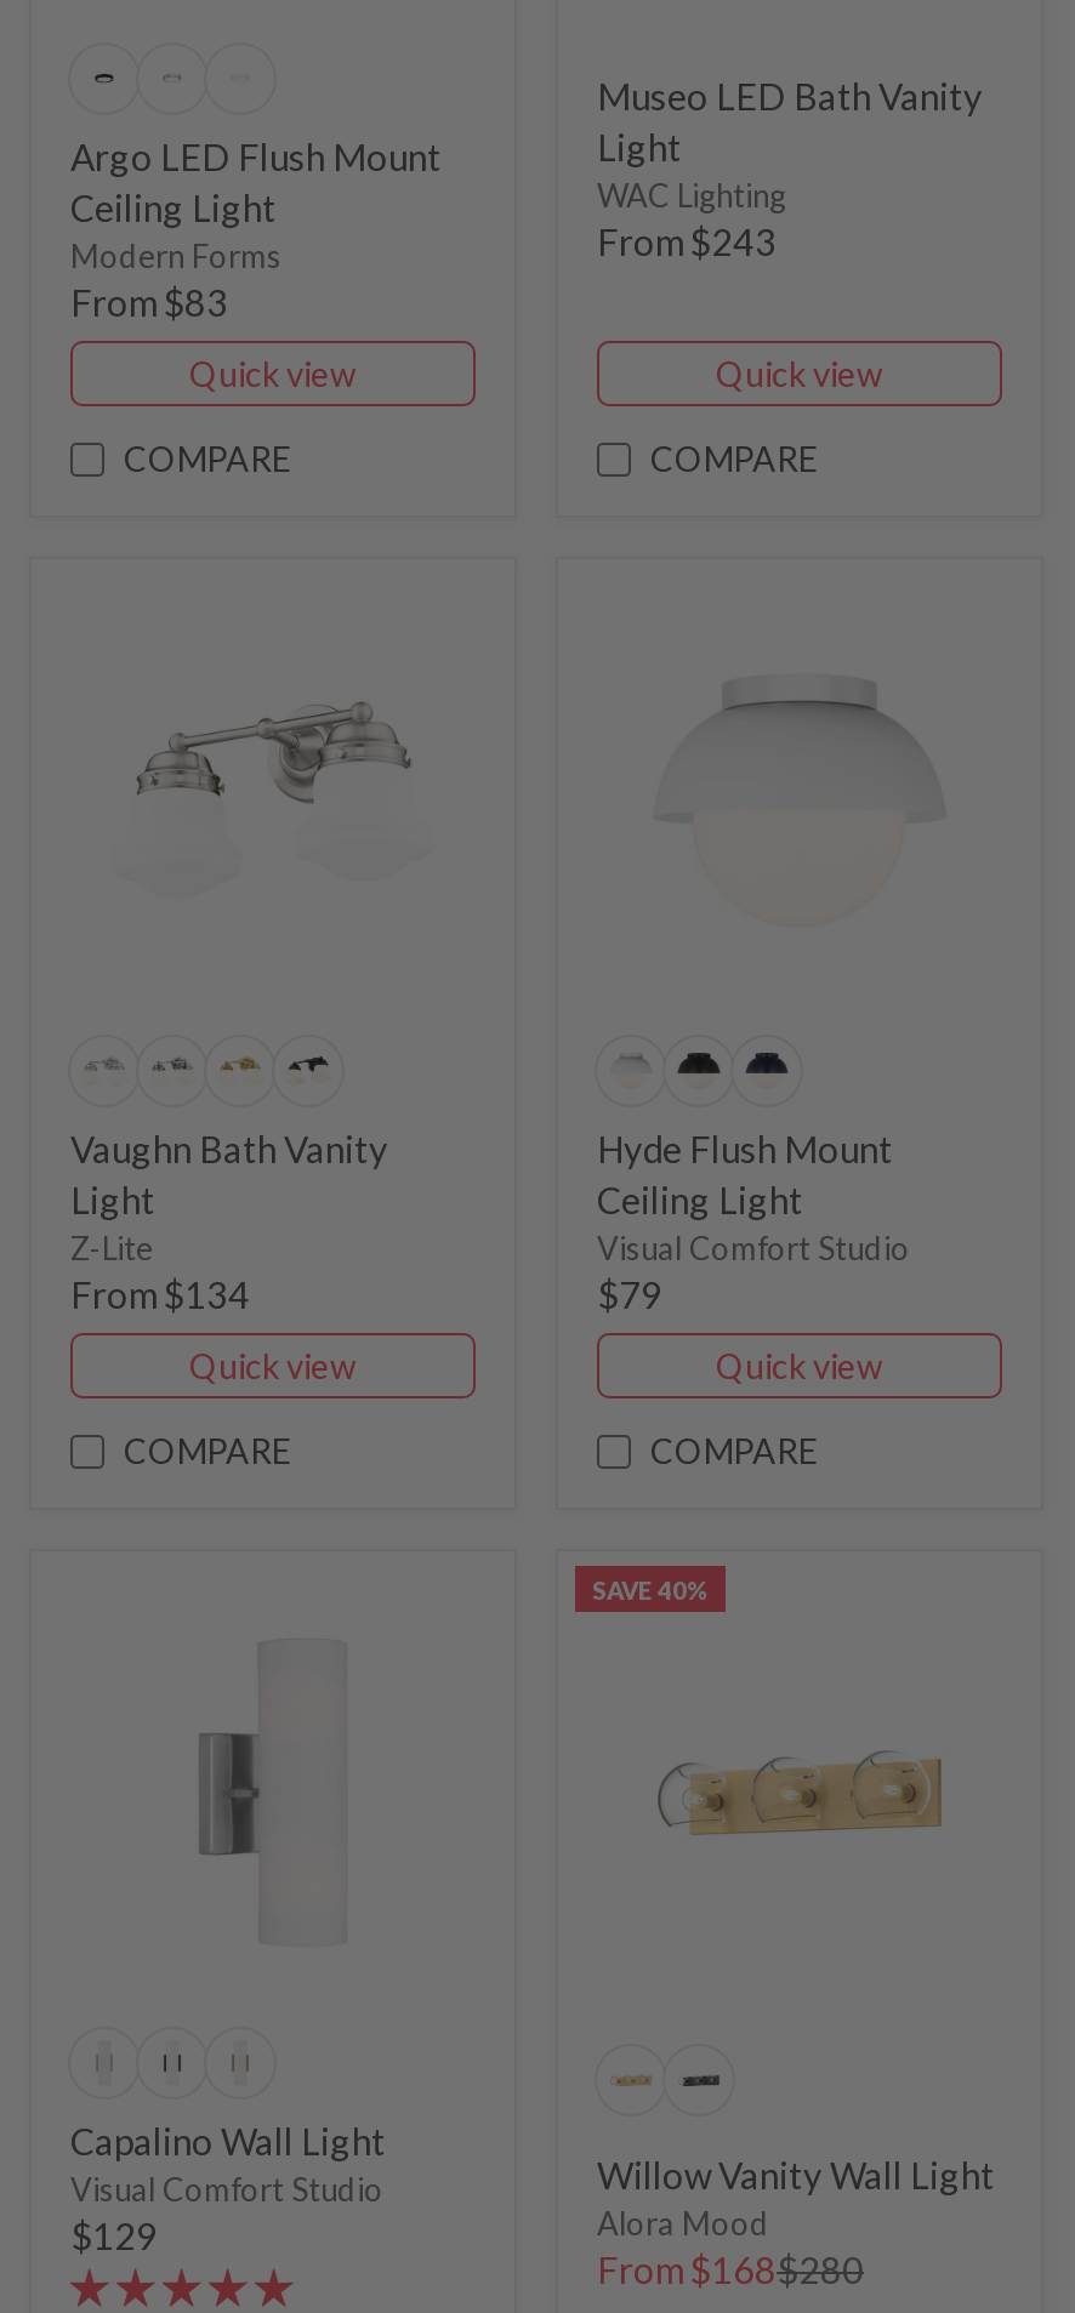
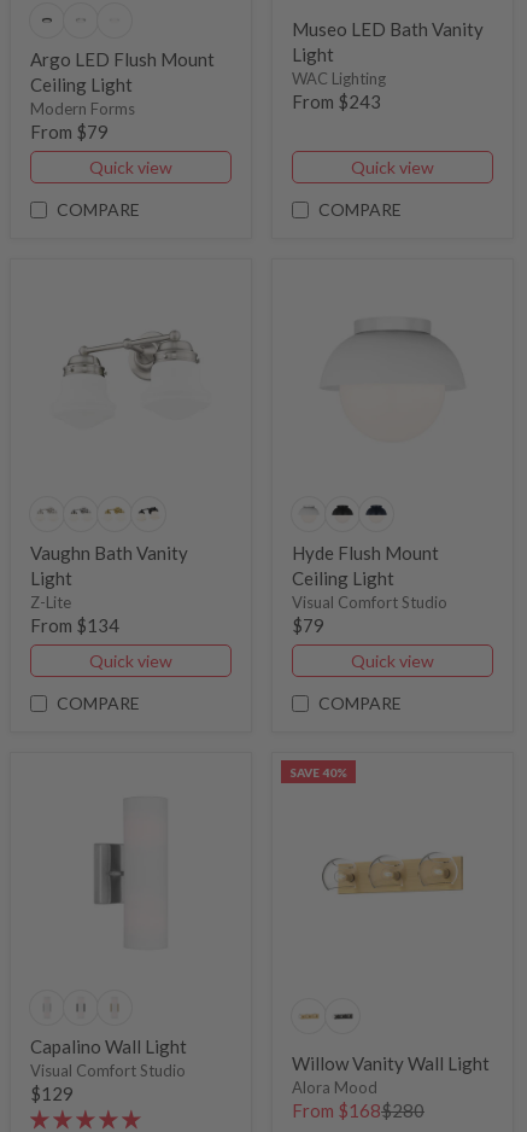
[70,280,228,324] From $83 -> [30,121,109,142] From $79

